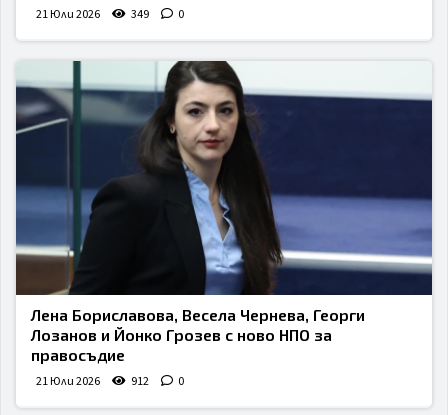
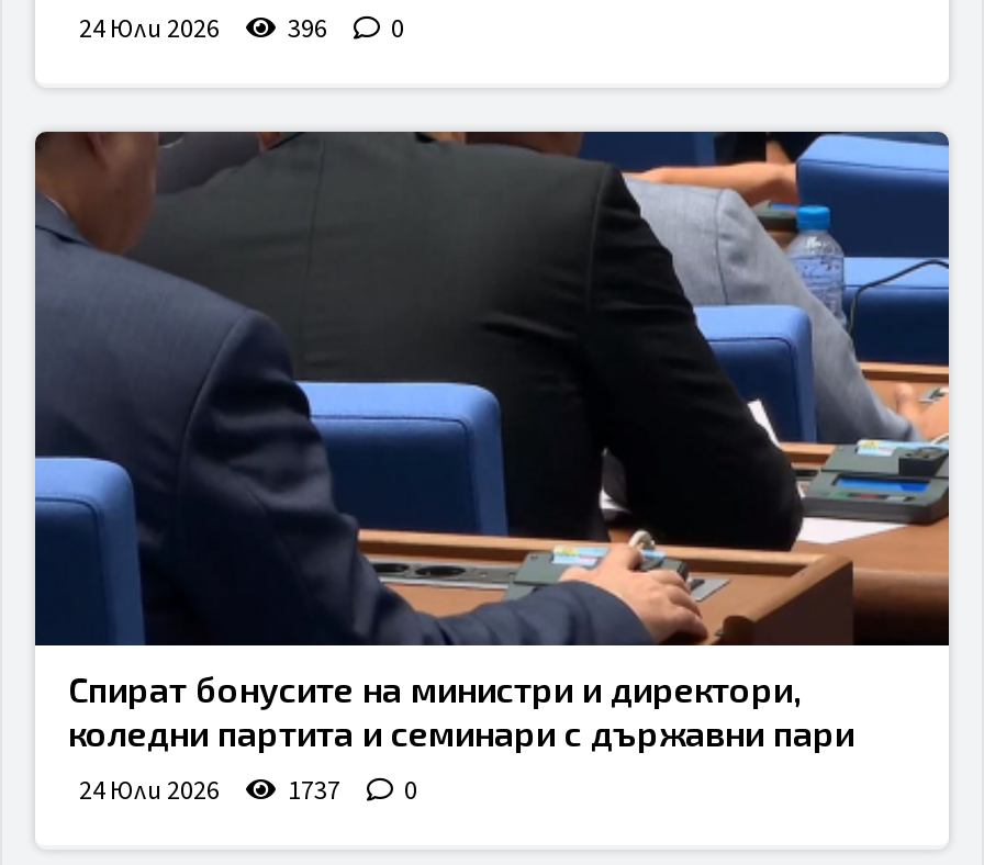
[36,6,149,23] 21 Юли 2026 | 349 -> [79,10,327,48] 24 Юли 2026 | 396
[16,61,433,364] [image] | Лена Бориславова, Весела Чернева, Георги | Лозанов и Йонко Грозев с ново НПО за | правосъдие -> [35,130,951,752] [image] | Спират бонусите на министри и директори, | коледни партита и семинари с държавни пари
[36,373,149,390] 21 Юли 2026 | 912 -> [79,772,340,809] 24 Юли 2026 | 1737

